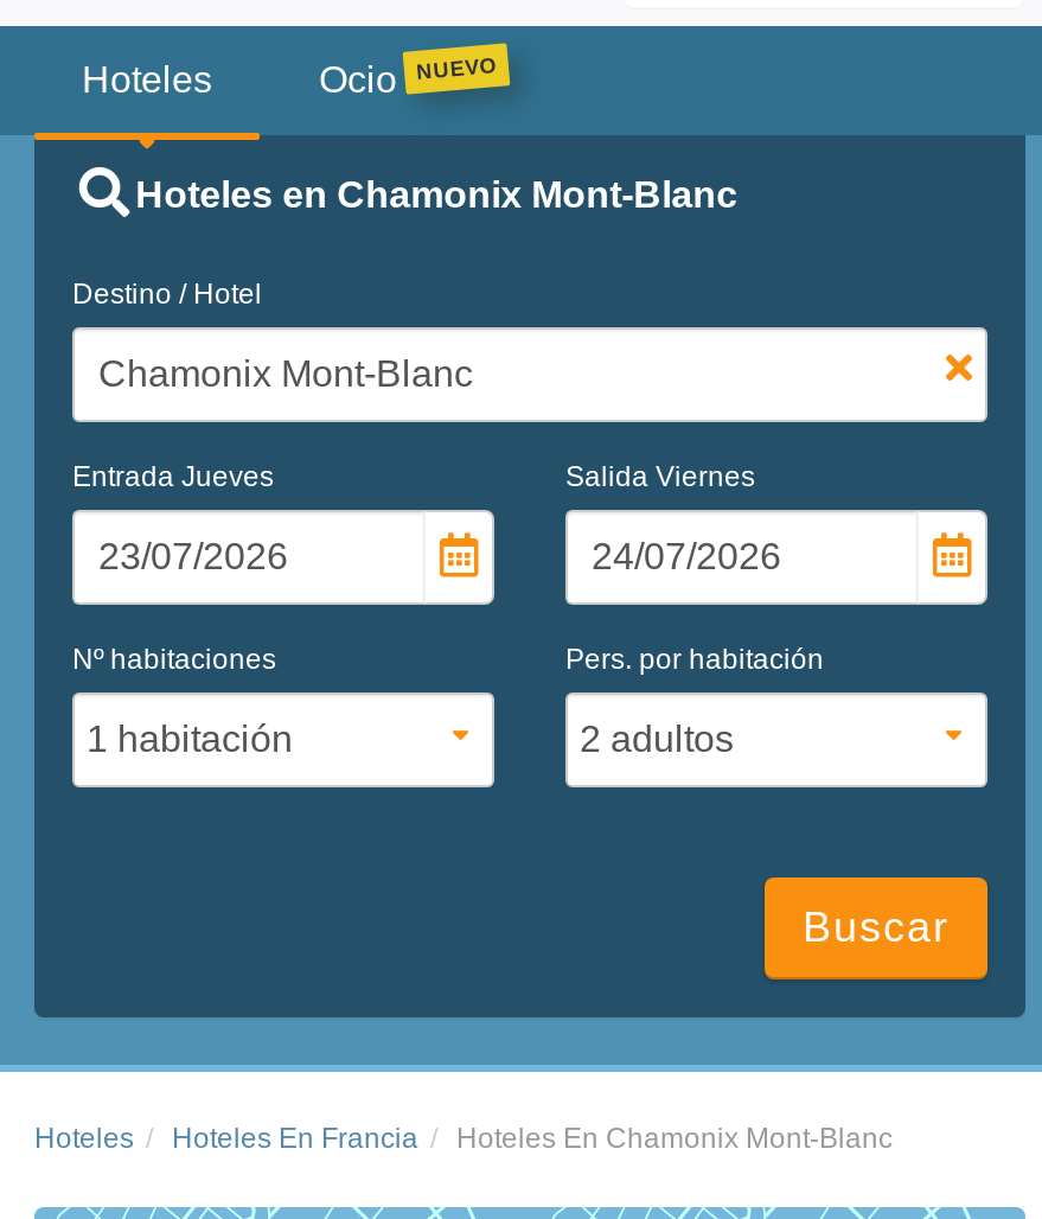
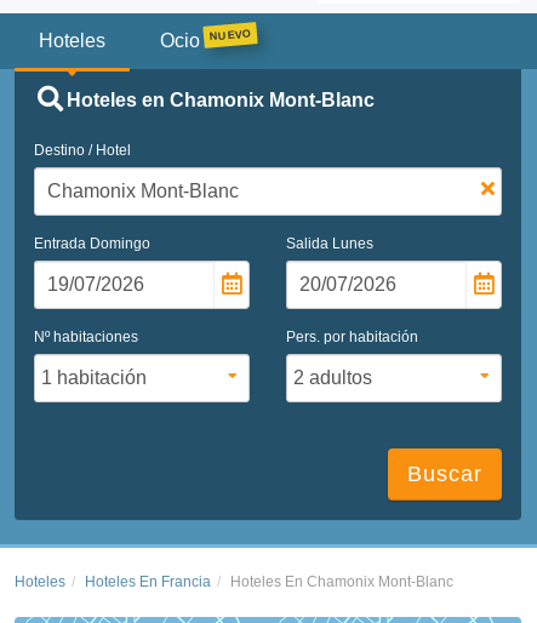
[72,459,274,492] Entrada Jueves -> [34,235,150,252] Entrada Domingo
[565,459,755,492] Salida Viernes -> [286,235,373,252] Salida Lunes

